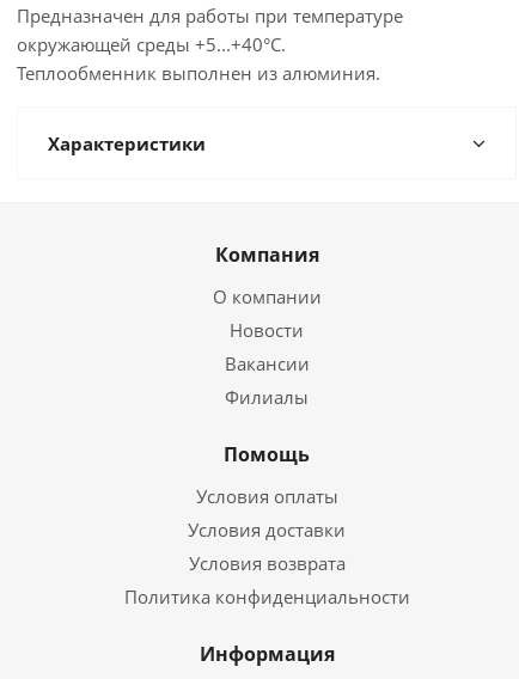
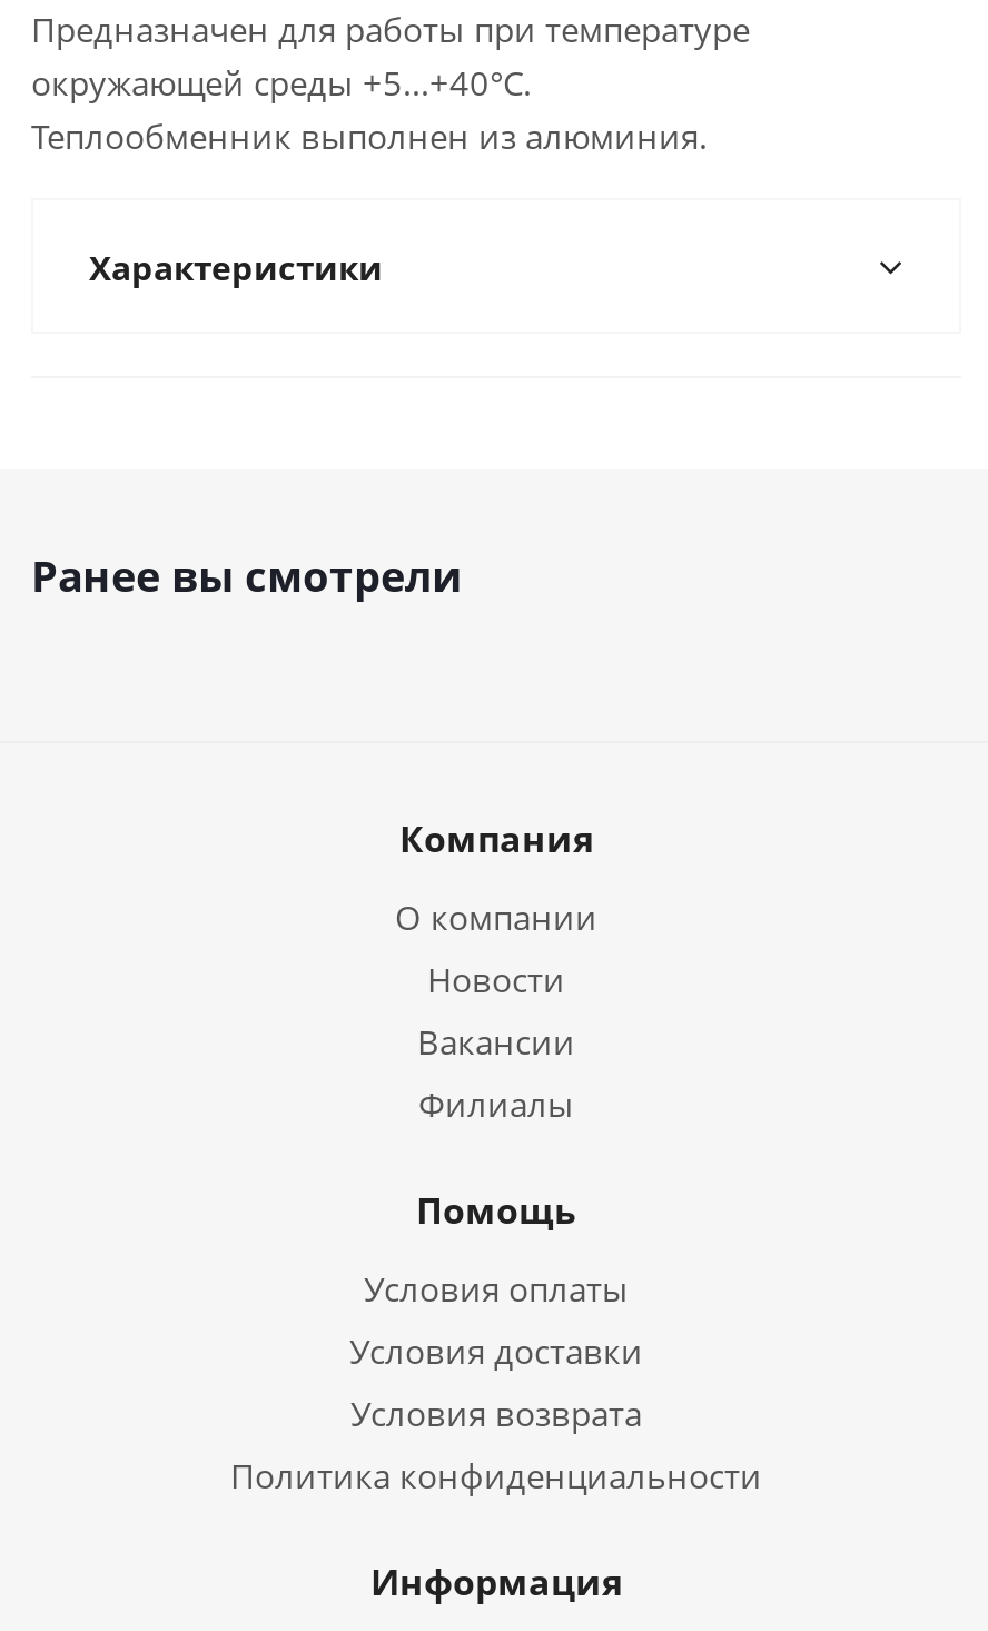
none -> [31,547,463,605] Ранее вы смотрели

